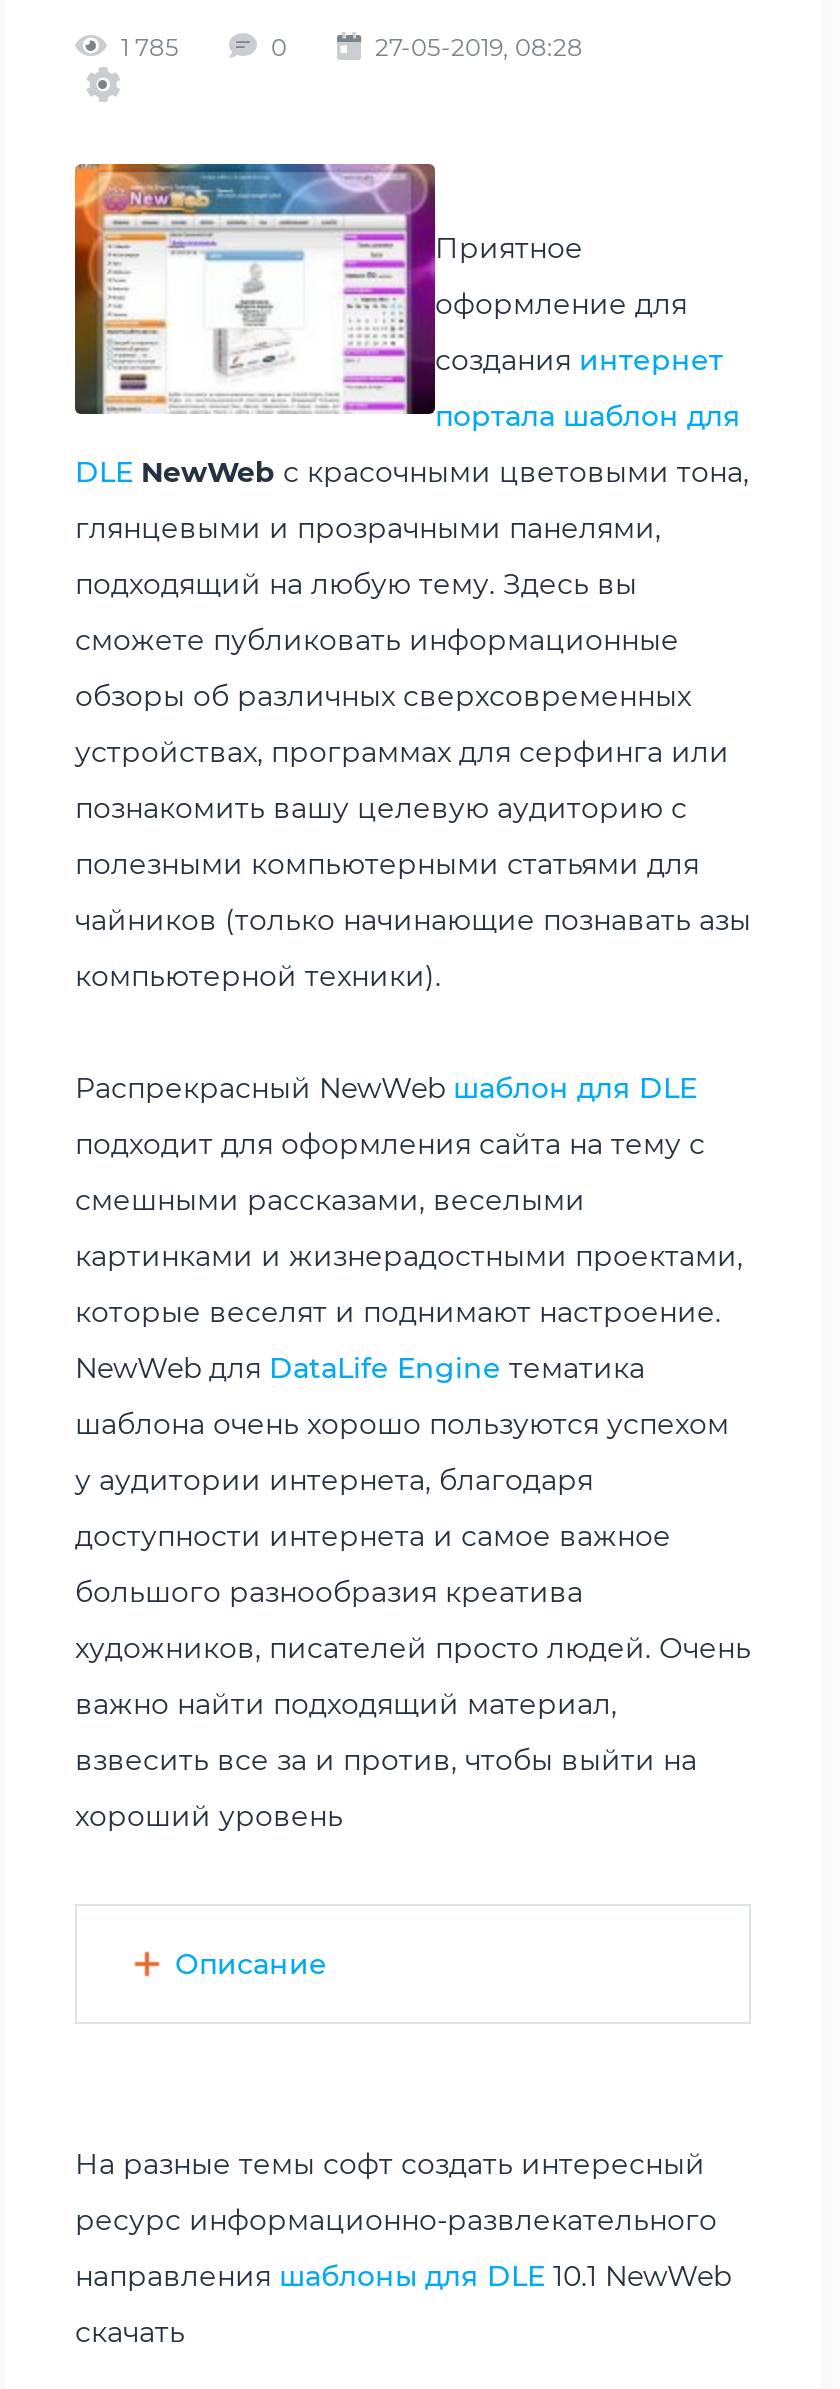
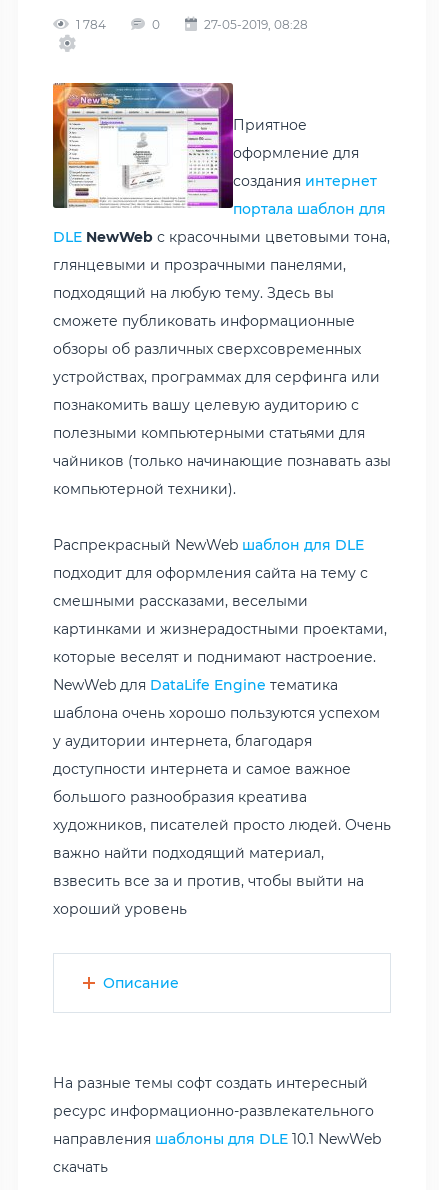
[121,31,179,61] 1 785 -> [76,16,106,31] 1 784

